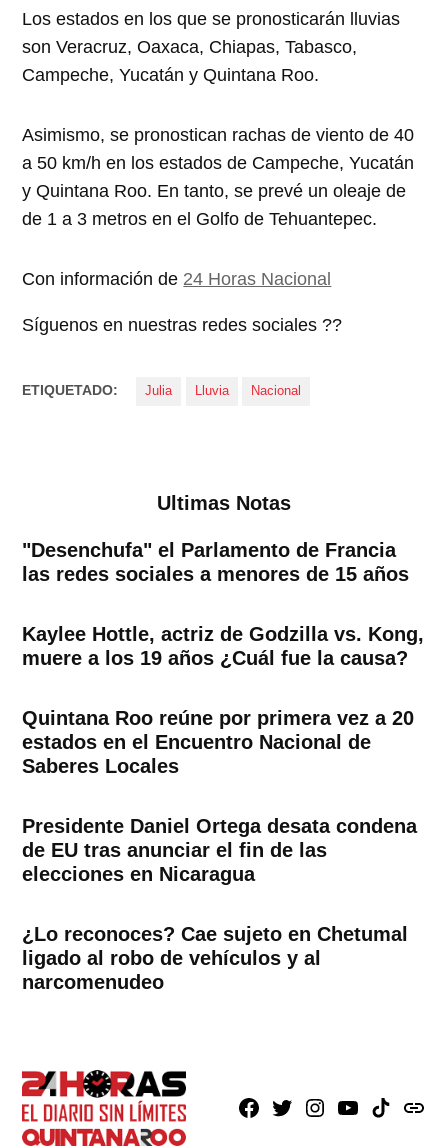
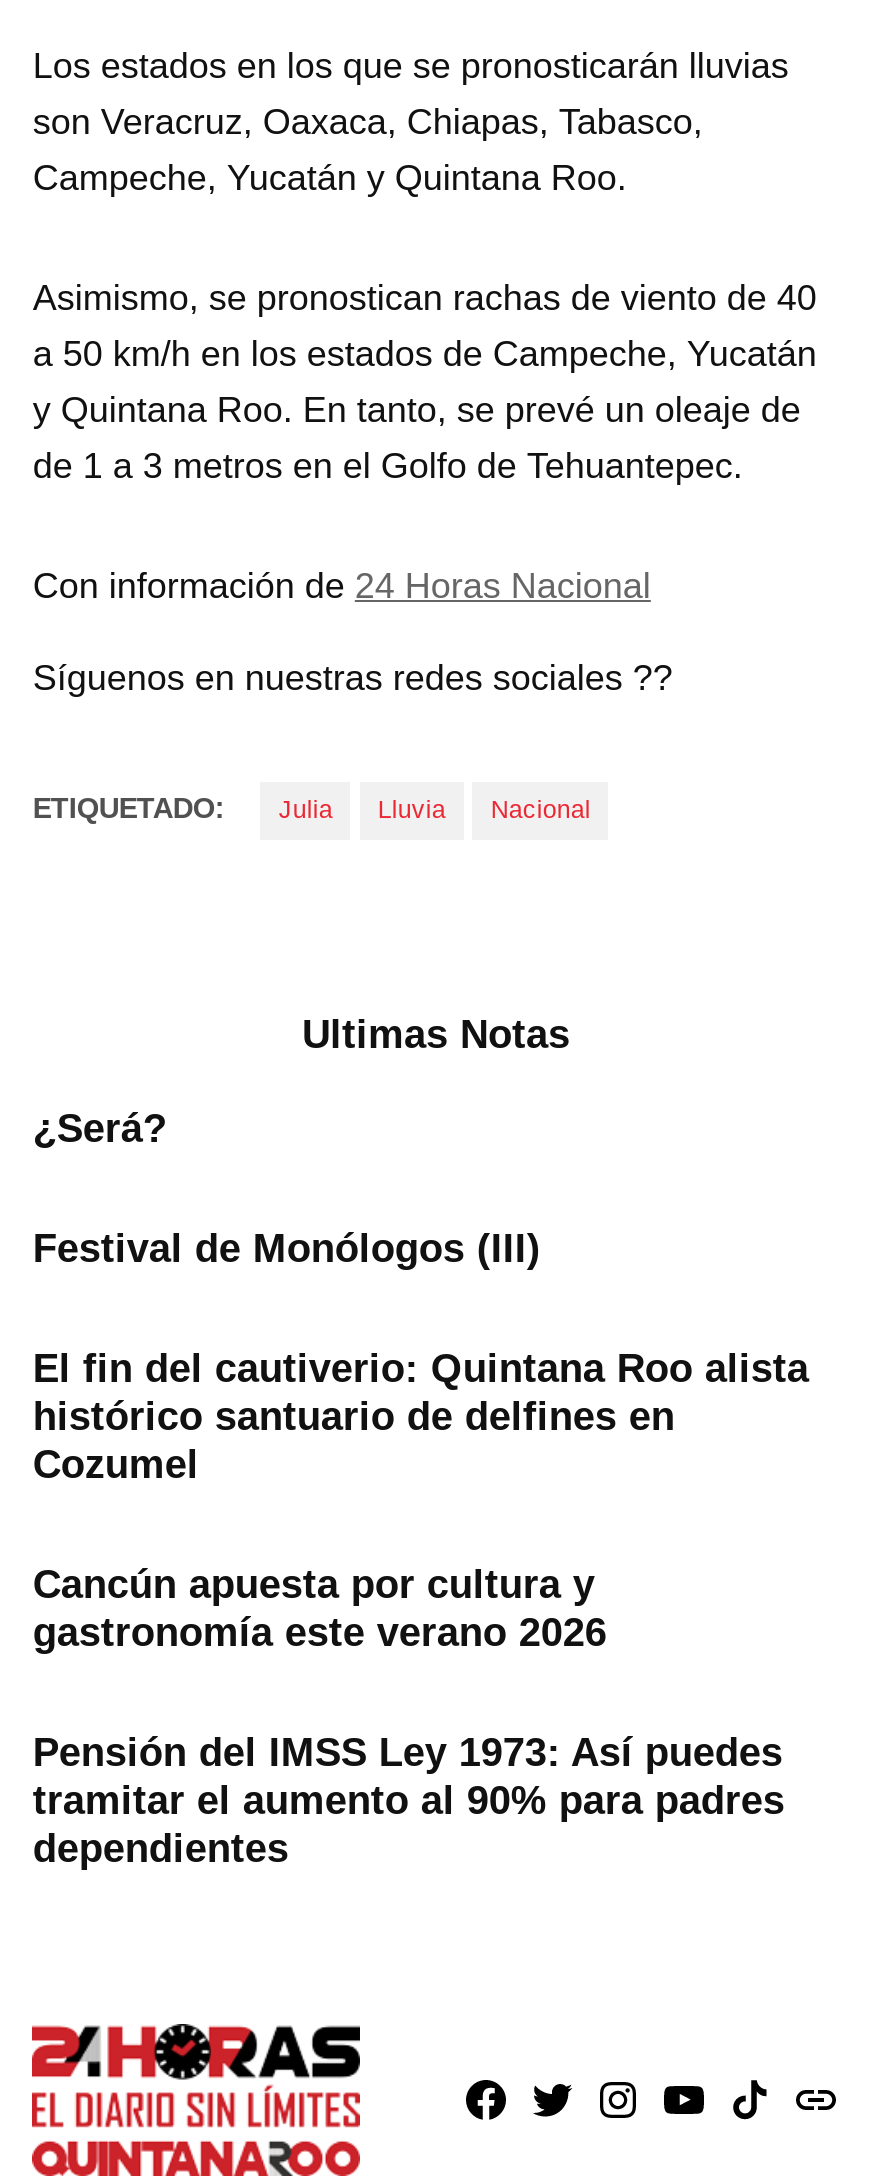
[22,539,409,585] "Desenchufa" el Parlamento de Francia | las redes sociales a menores de 15 años -> [33,1106,167,1150] ¿Será?
[22,623,424,669] Kaylee Hottle, actriz de Godzilla vs. Kong, | muere a los 19 años ¿Cuál fue la causa? -> [33,1226,541,1270] Festival de Monólogos (III)
[22,707,414,777] Quintana Roo reúne por primera vez a 20 | estados en el Encuentro Nacional de | Saberes Locales -> [33,1346,809,1486] El fin del cautiverio: Quintana Roo alista | histórico santuario de delfines en | Cozumel
[22,815,417,885] Presidente Daniel Ortega desata condena | de EU tras anunciar el fin de las | elecciones en Nicaragua -> [33,1562,607,1654] Cancún apuesta por cultura y | gastronomía este verano 2026
[22,923,408,993] ¿Lo reconoces? Cae sujeto en Chetumal | ligado al robo de vehículos y al | narcomenudeo -> [33,1730,785,1870] Pensión del IMSS Ley 1973: Así puedes | tramitar el aumento al 90% para padres | dependientes

